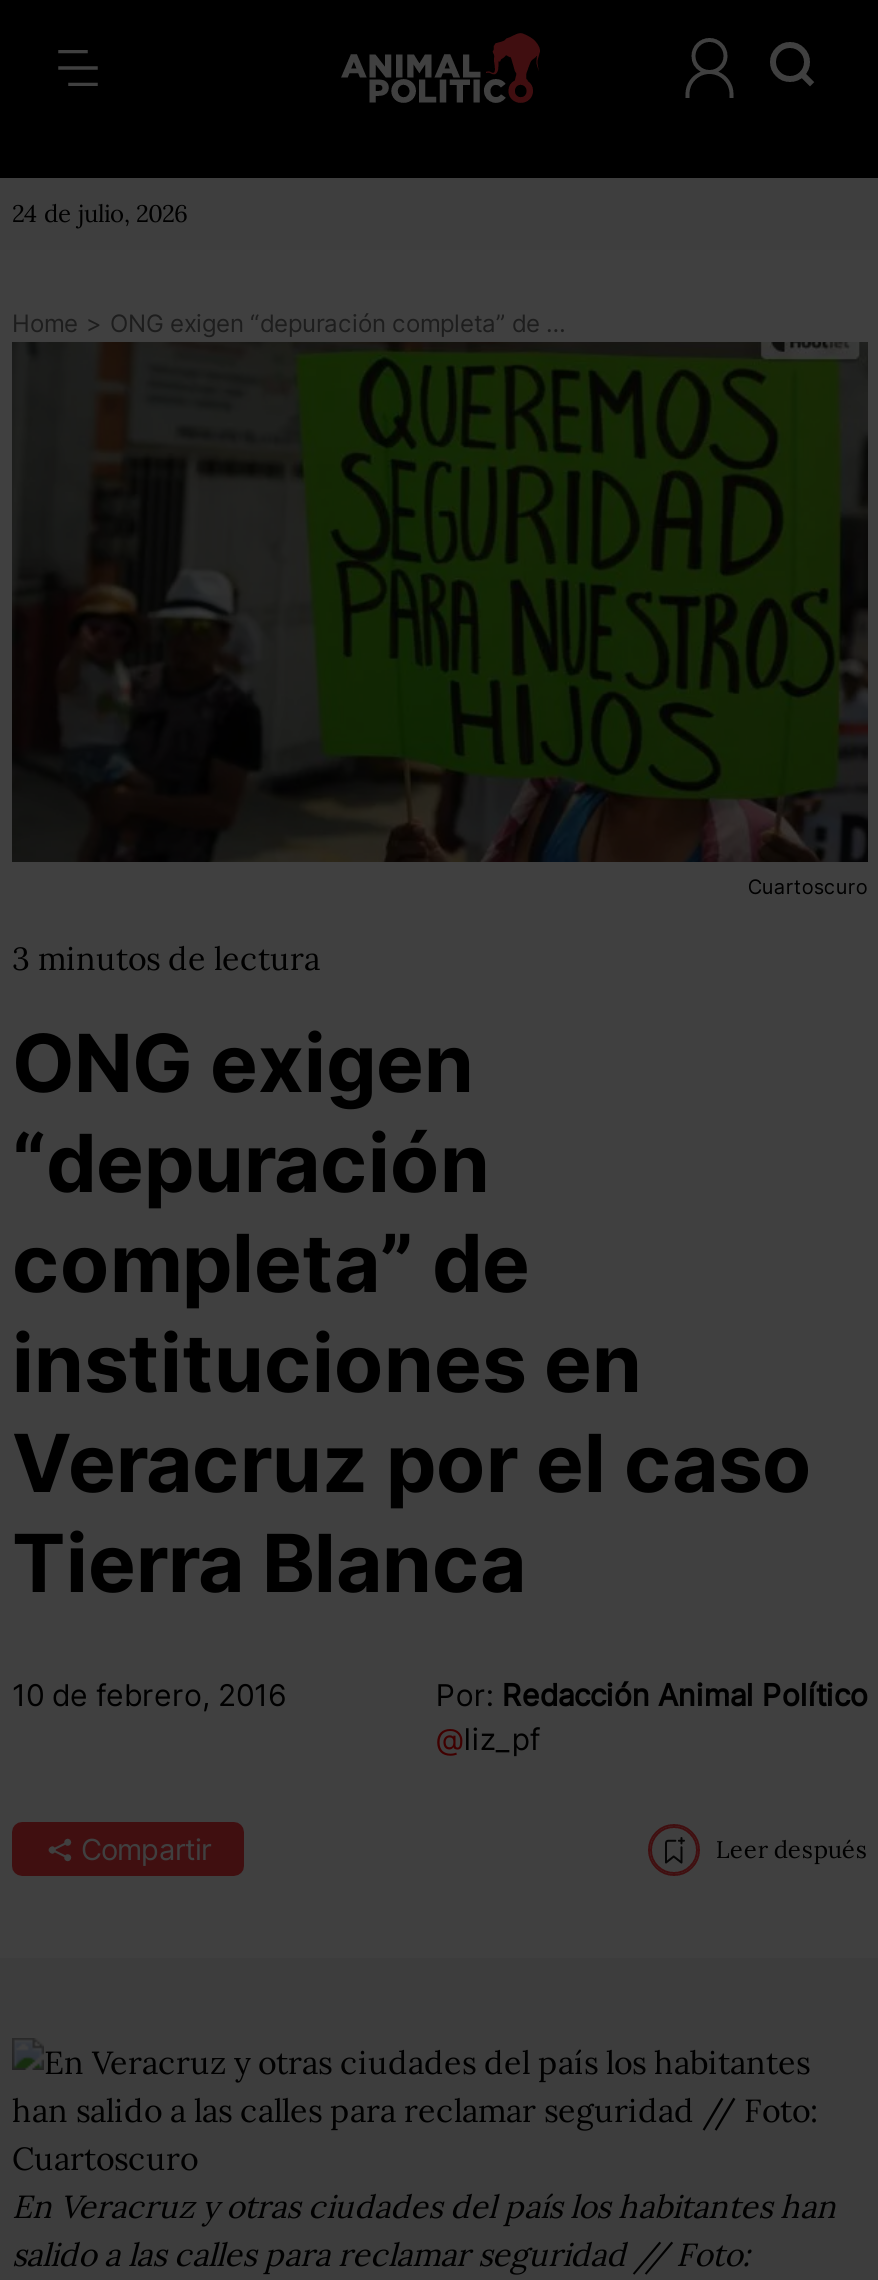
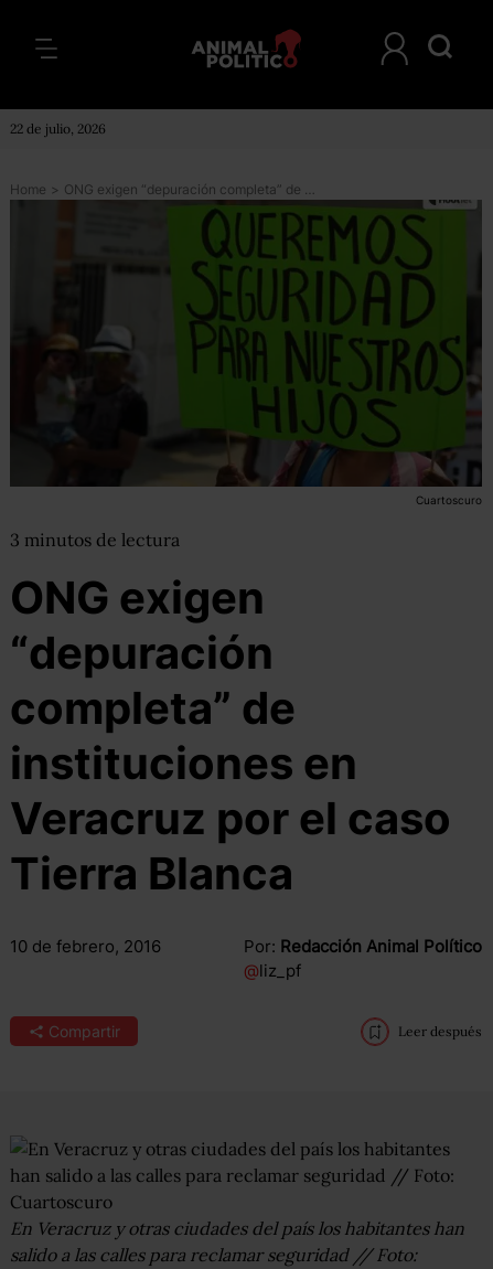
[12,198,188,228] 24 de julio, 2026 -> [10,120,106,137] 22 de julio, 2026

